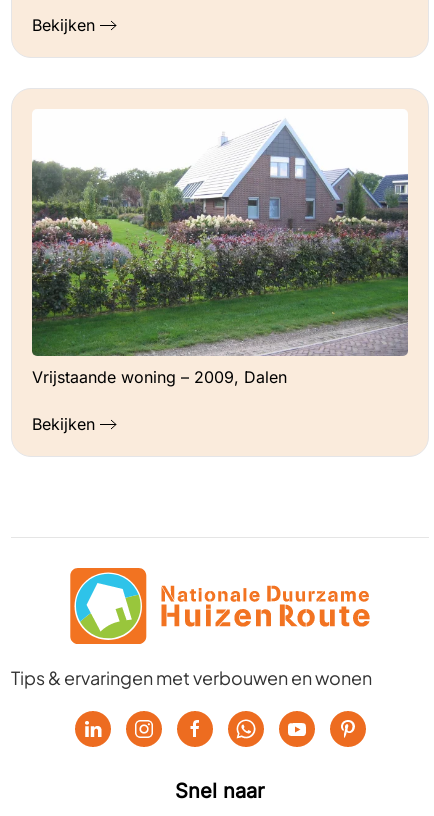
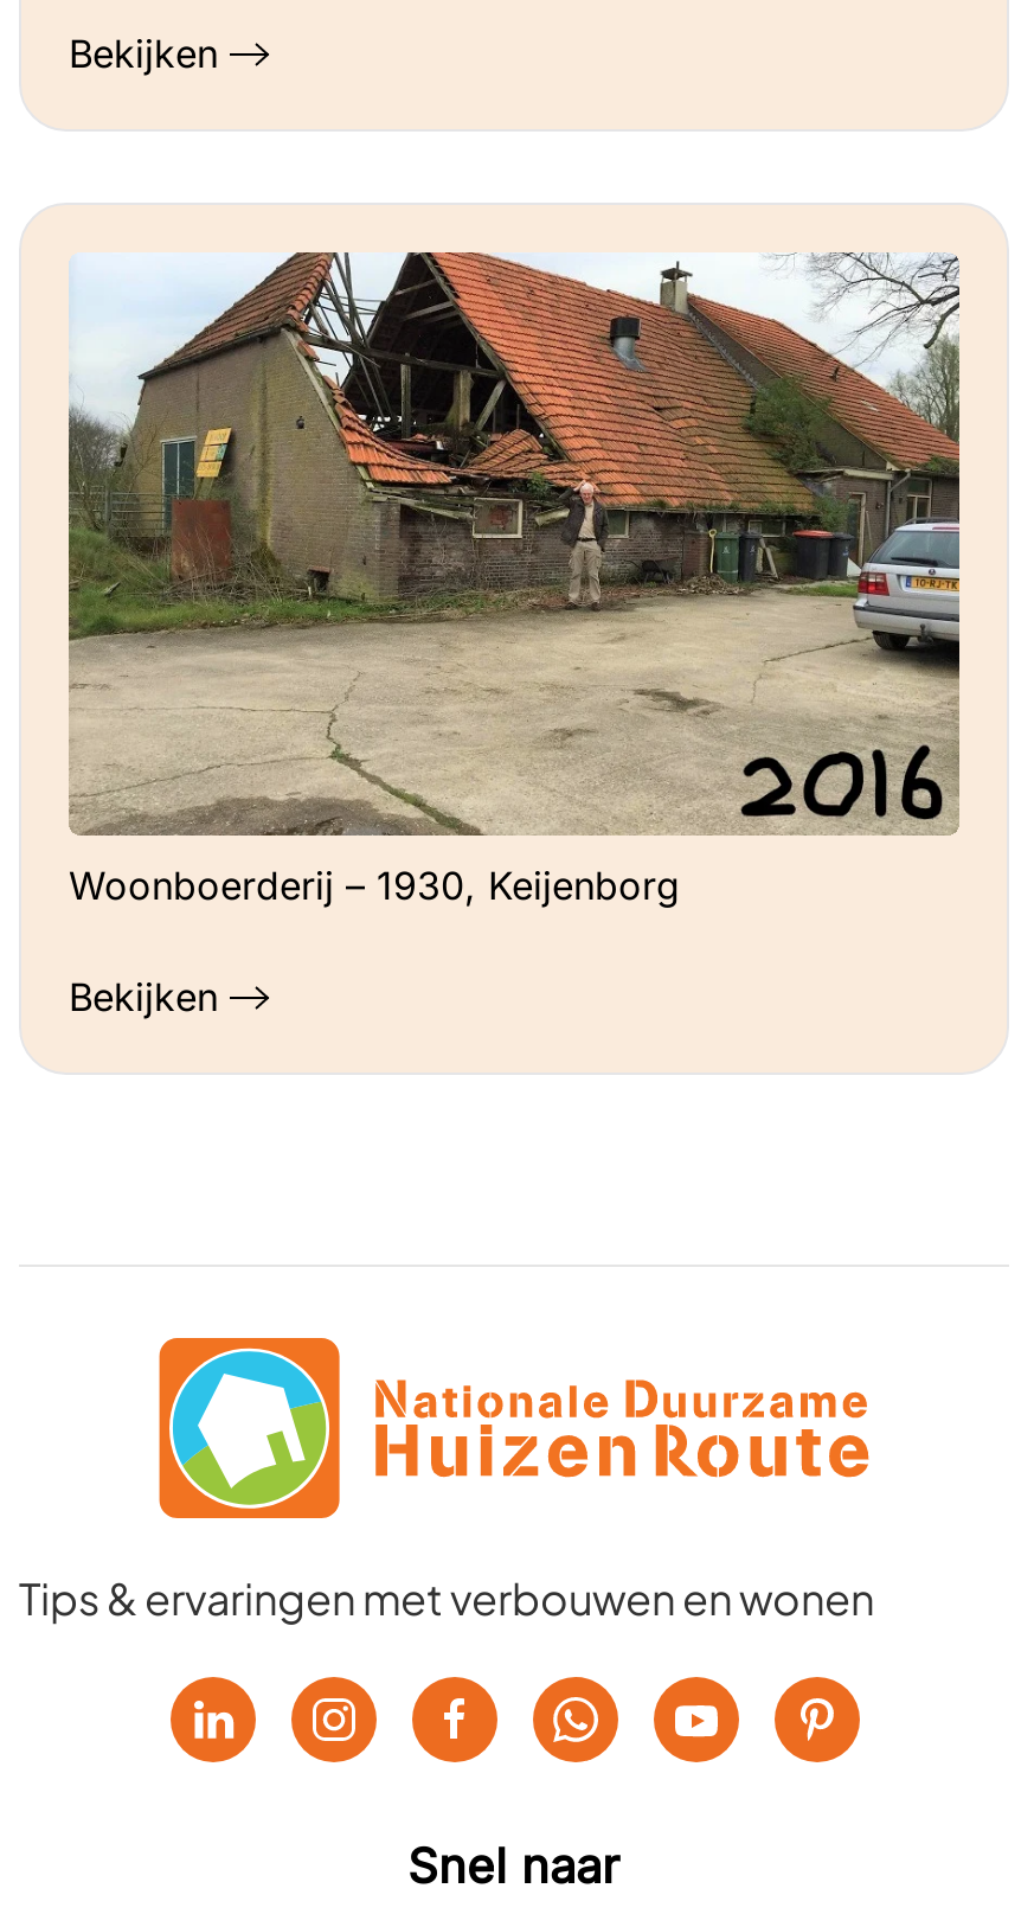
[31,109,409,387] [image] | Vrijstaande woning – 2009, Dalen -> [69,249,962,909] [image] | Woonboerderij – 1930, Keijenborg

